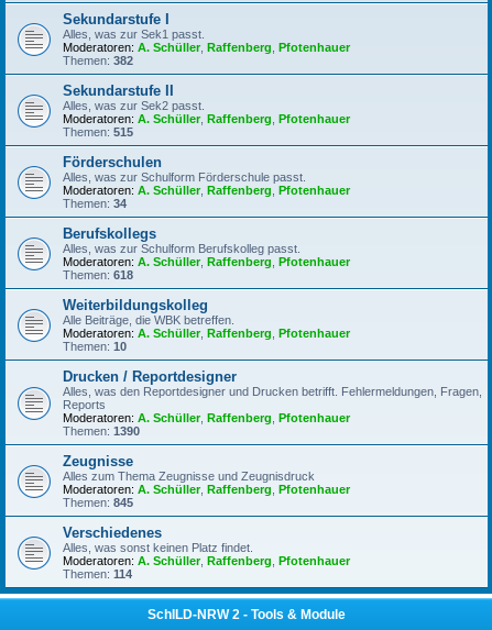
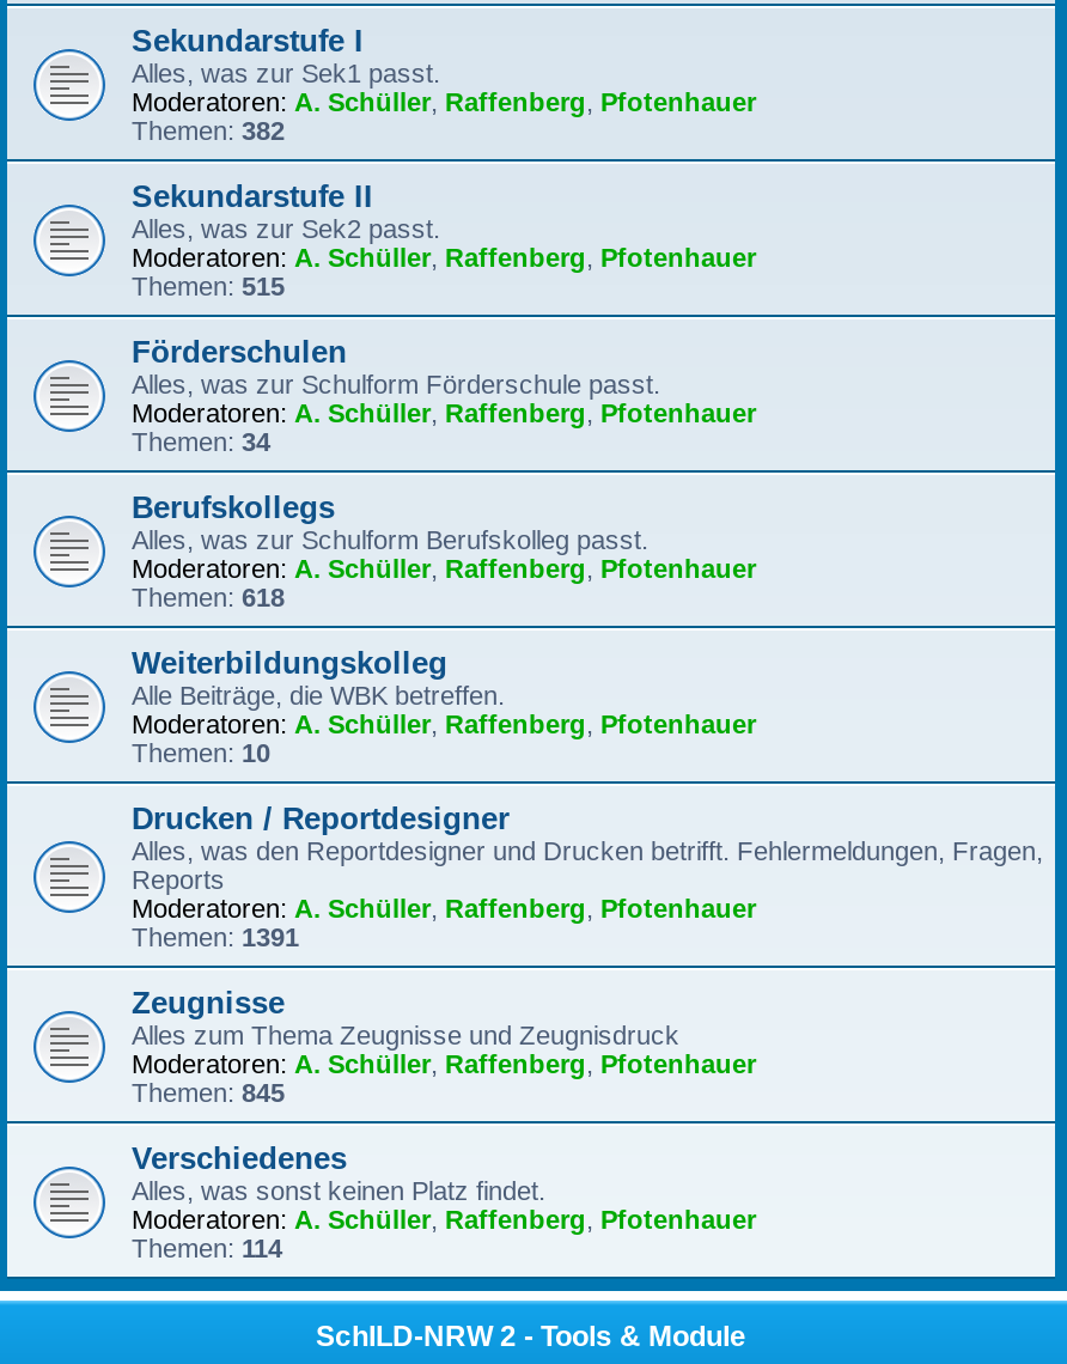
[63,424,140,438] Themen: 1390 -> [132,922,299,951] Themen: 1391

